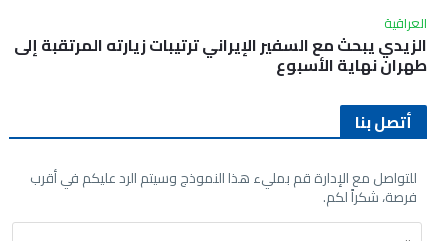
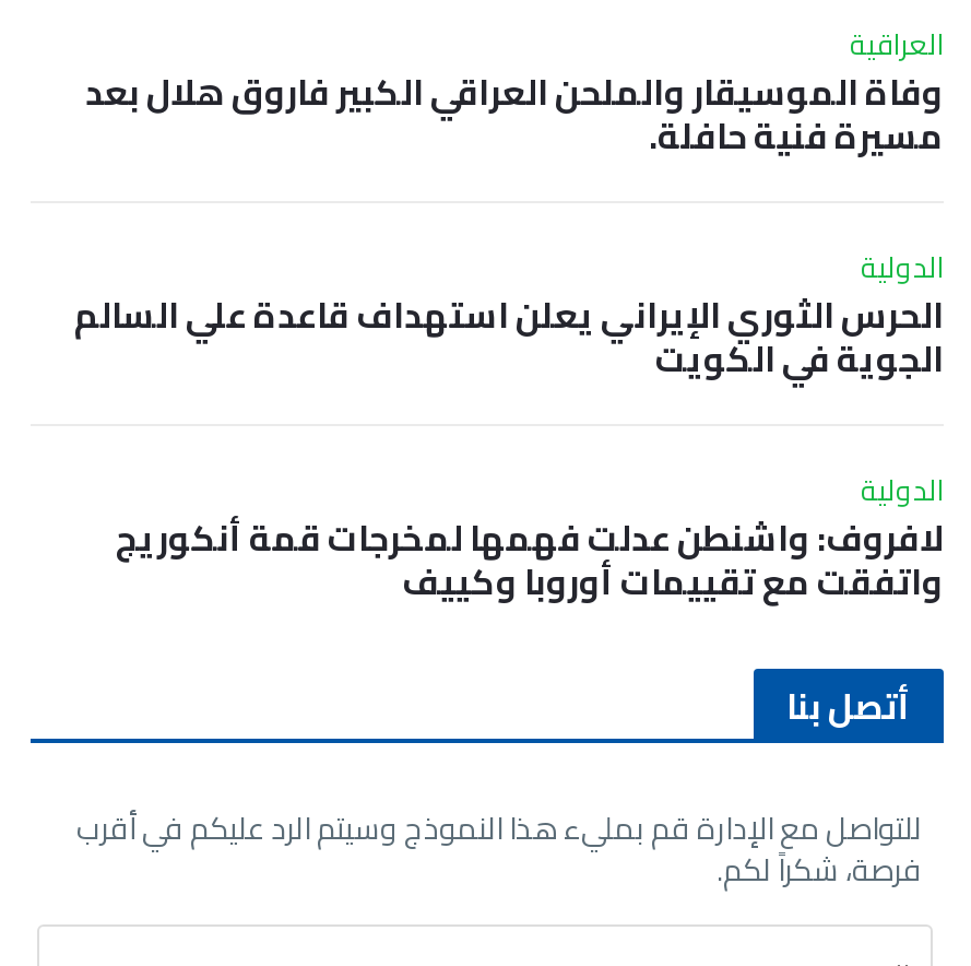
[14,30,427,80] الزيدي يبحث مع السفير الإيراني ترتيبات زيارته المرتقبة إلى | طهران نهاية الأسبوع -> [74,59,944,615] وفاة الموسيقار والملحن العراقي الكبير فاروق هلال بعد | مسيرة فنية حافلة. | الدولية | الحرس الثوري الإيراني يعلن استهداف قاعدة علي السالم | الجوية في الكويت | الدولية | لافروف: واشنطن عدلت فهمها لمخرجات قمة أنكوريج | واتفقت مع تقييمات أوروبا وكييف

